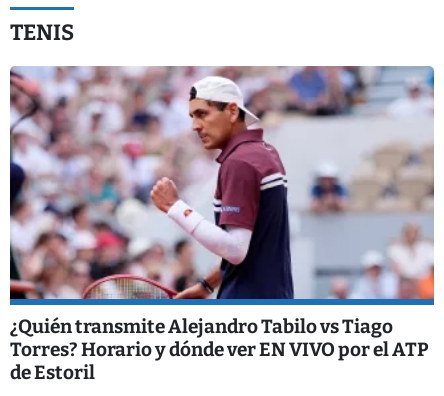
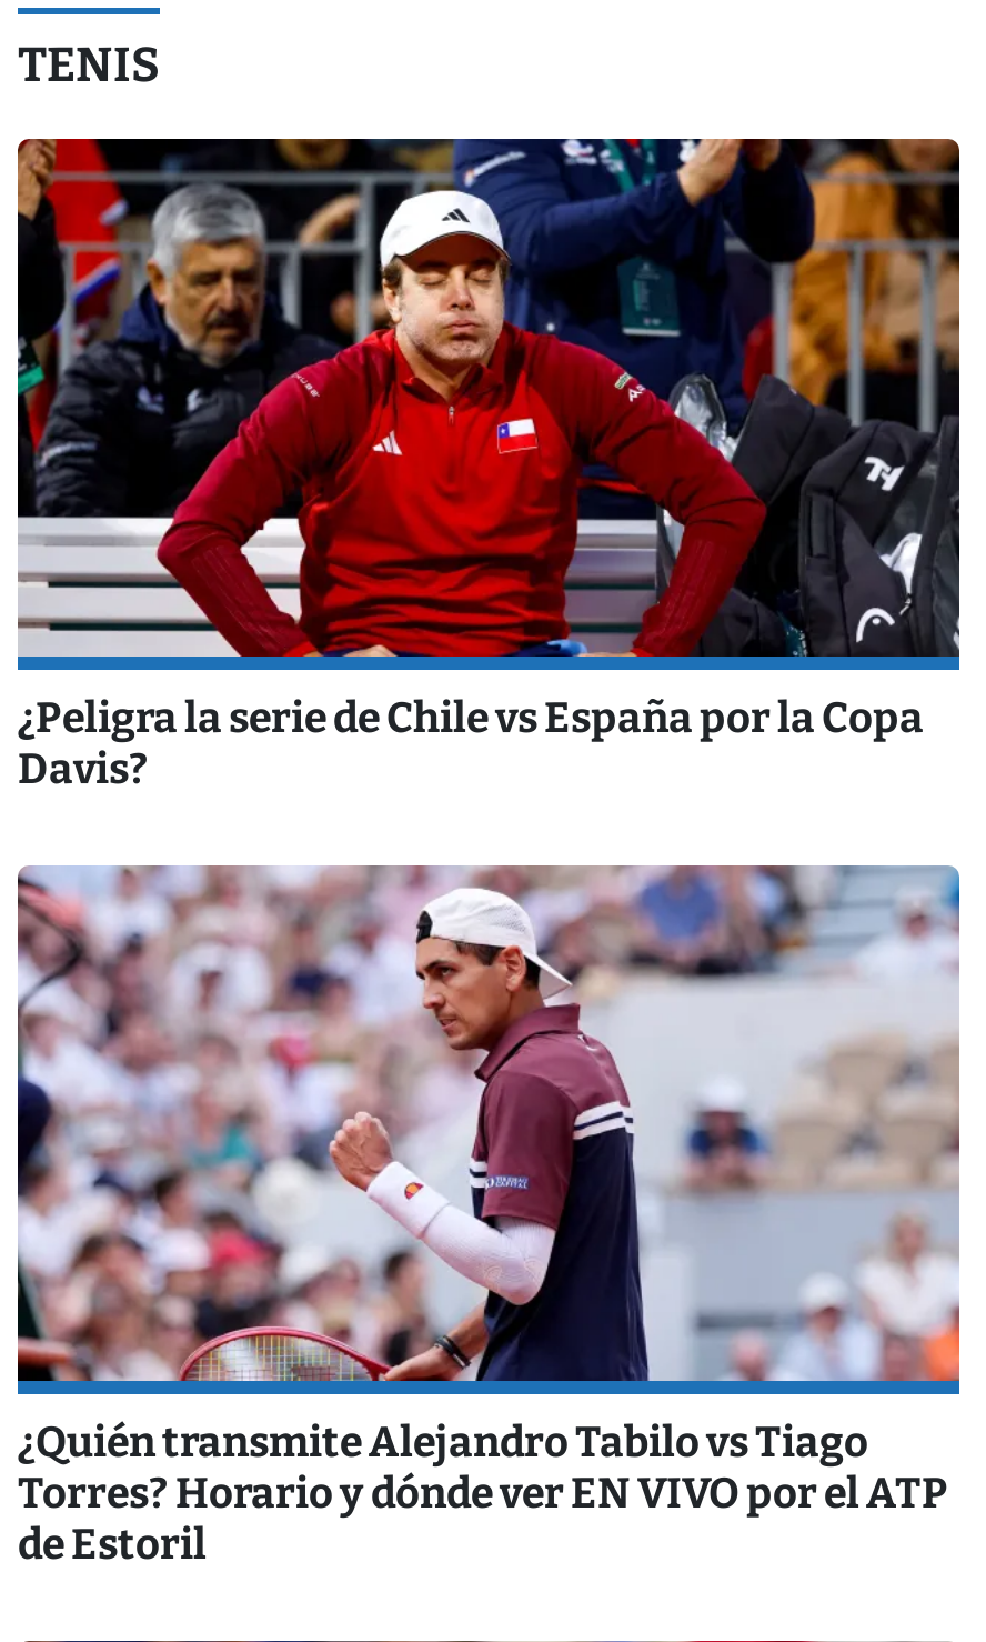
none -> [16,137,962,793] [image] | ¿Peligra la serie de Chile vs España por la Copa | Davis?

